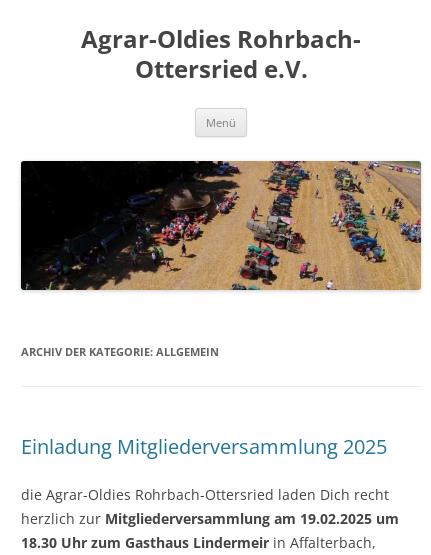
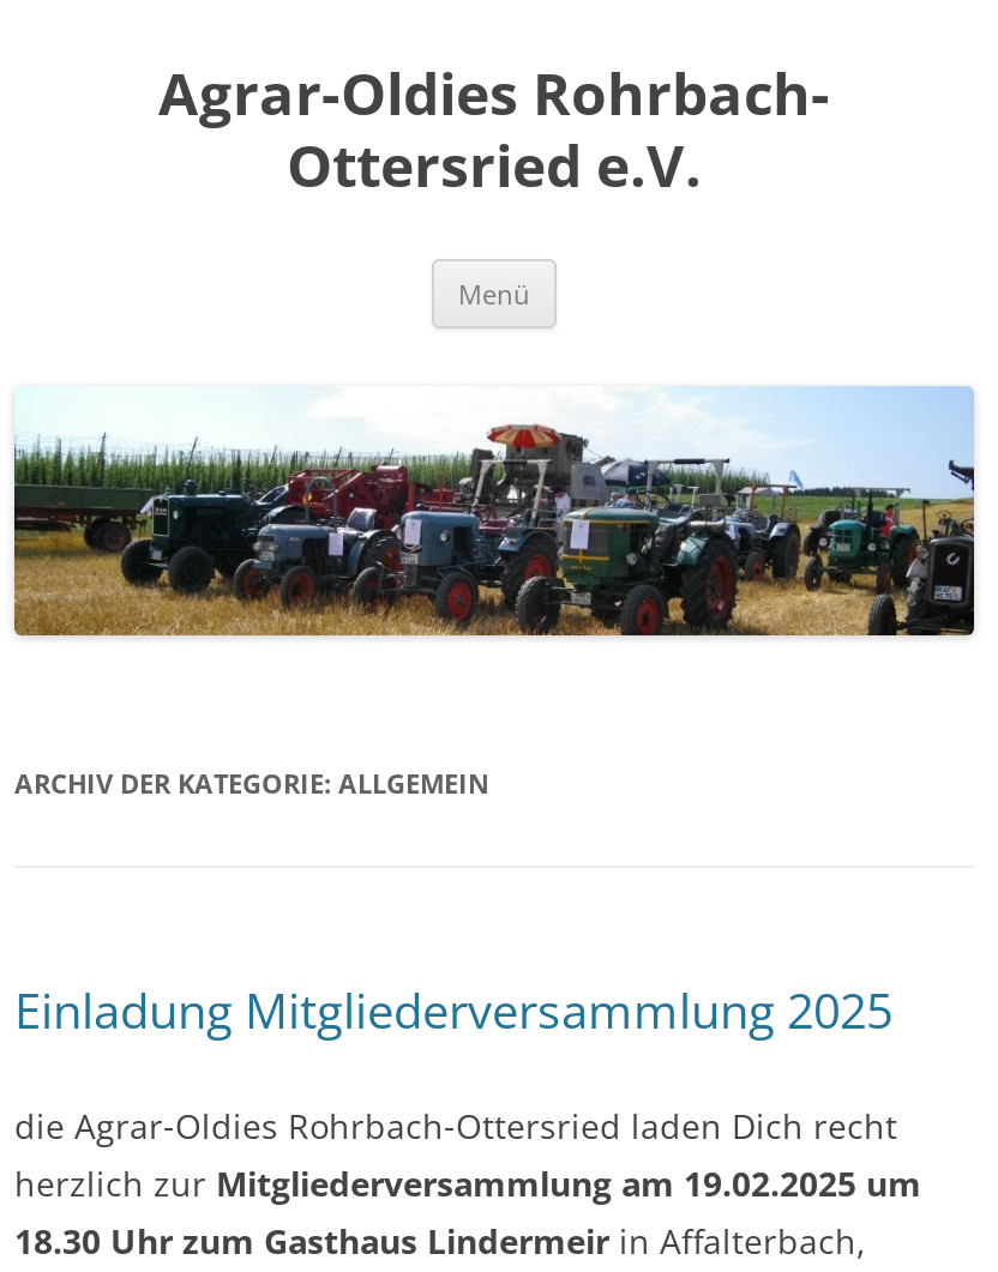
[20,160,422,291] [image] -> [12,386,976,638] [image]

